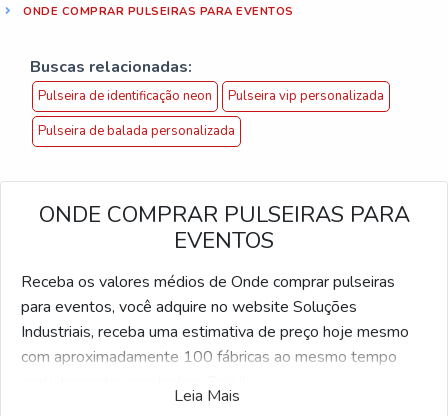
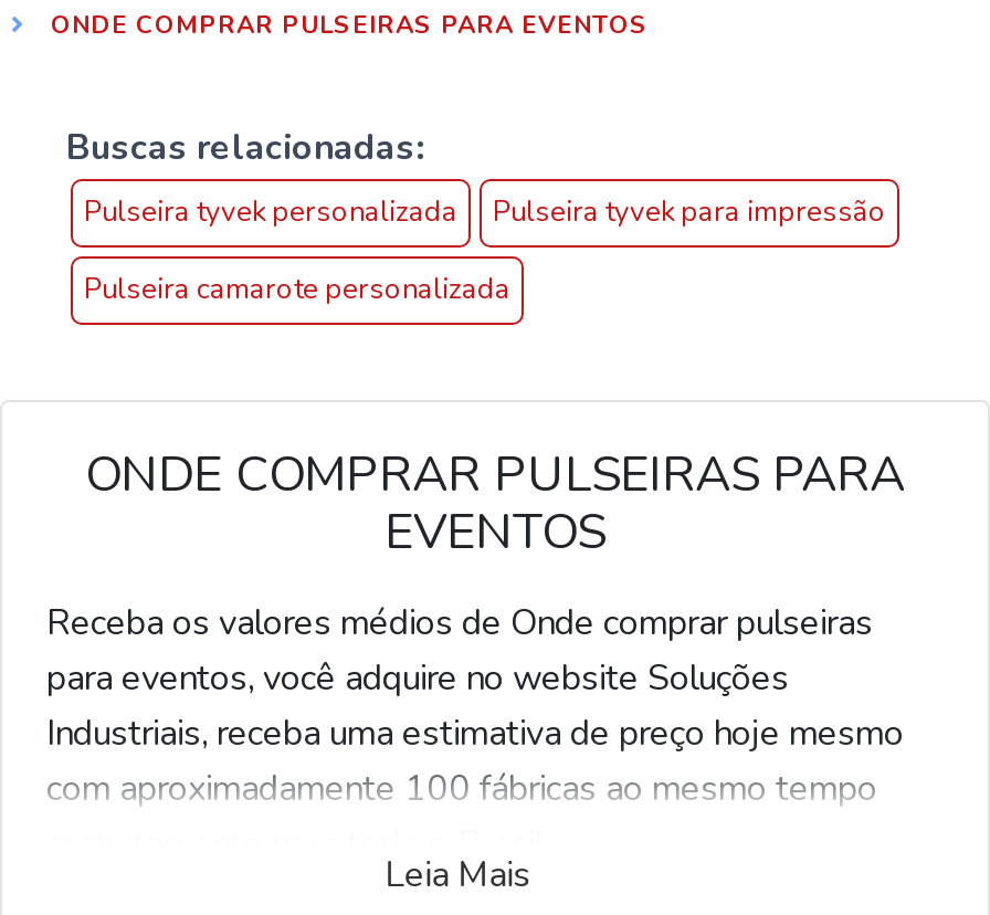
[38,87,384,105] Pulseira de identificação neon | Pulseira vip personalizada -> [84,192,886,232] Pulseira tyvek personalizada | Pulseira tyvek para impressão
[38,122,235,140] Pulseira de balada personalizada -> [84,270,510,309] Pulseira camarote personalizada

